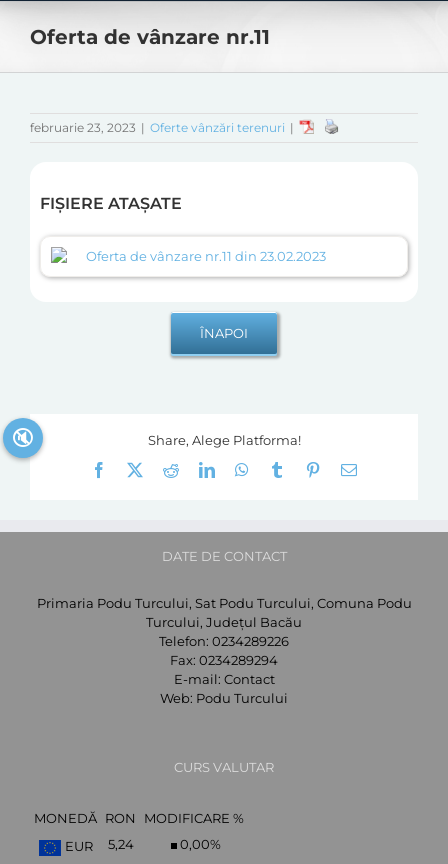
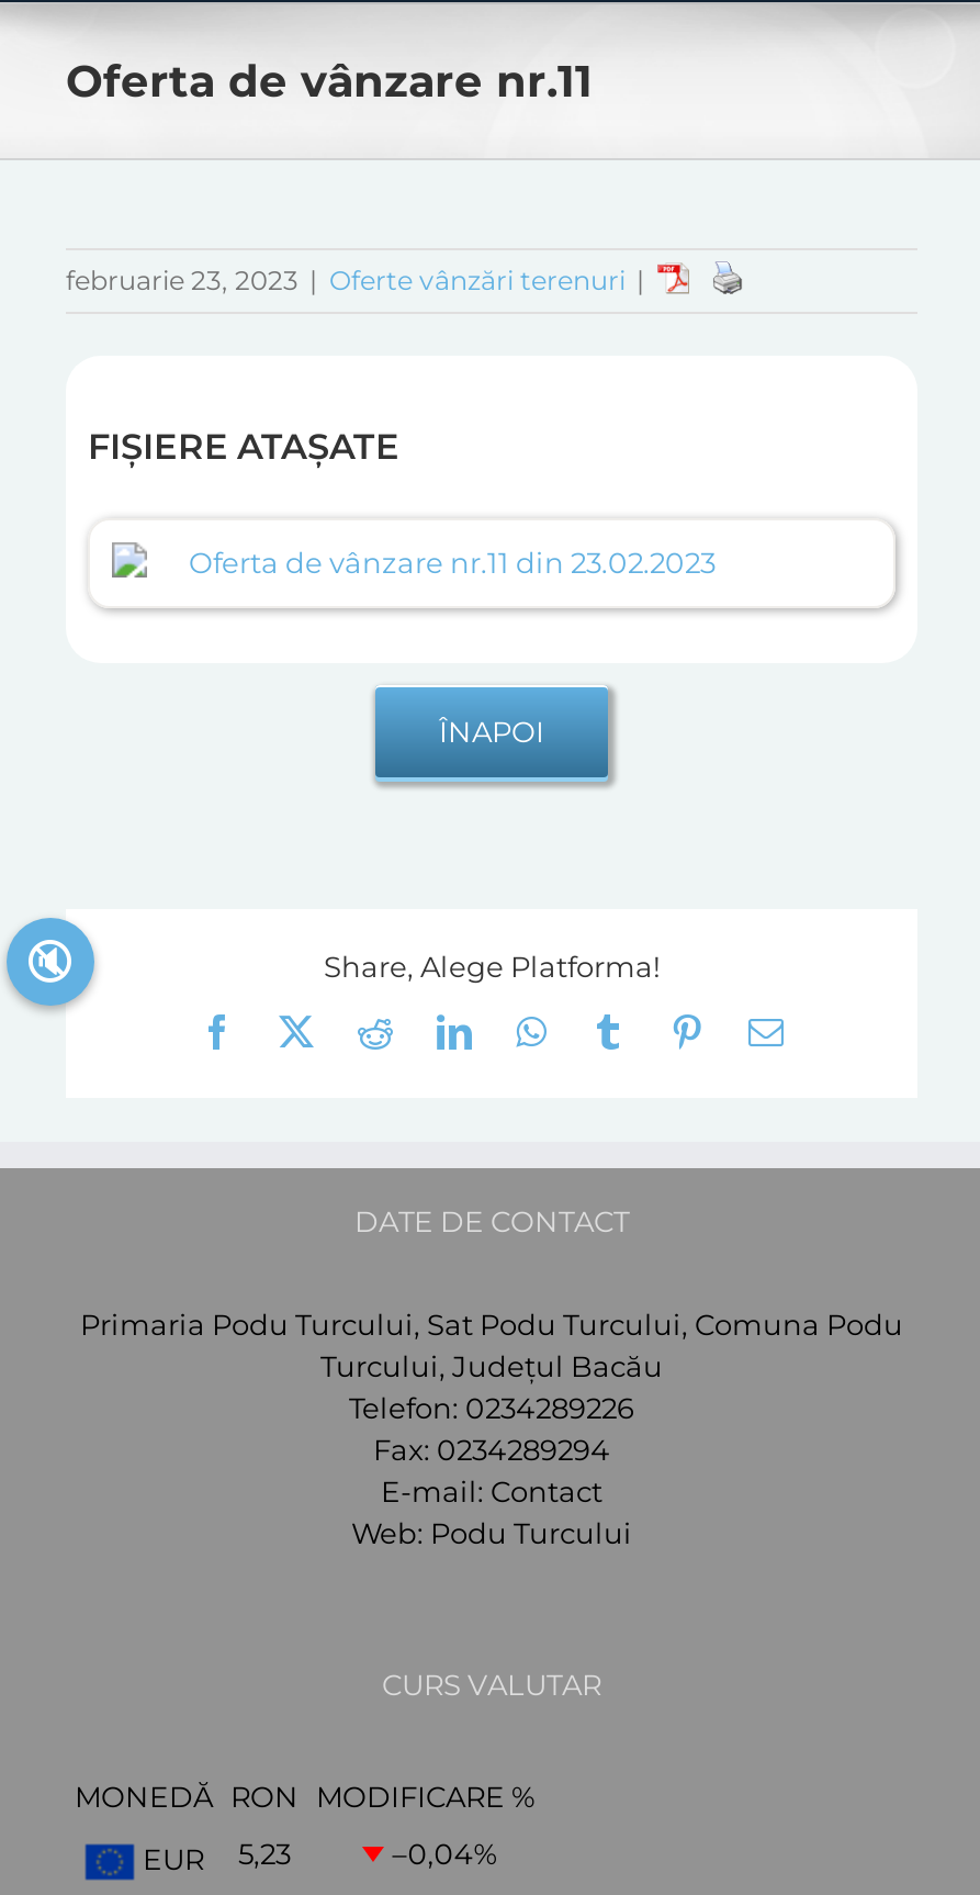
[62,836,133,854] EUR 5,24 -> [136,1836,291,1876] EUR 5,23
[180,836,221,852] 0,00% -> [392,1836,498,1871] –0,04%

